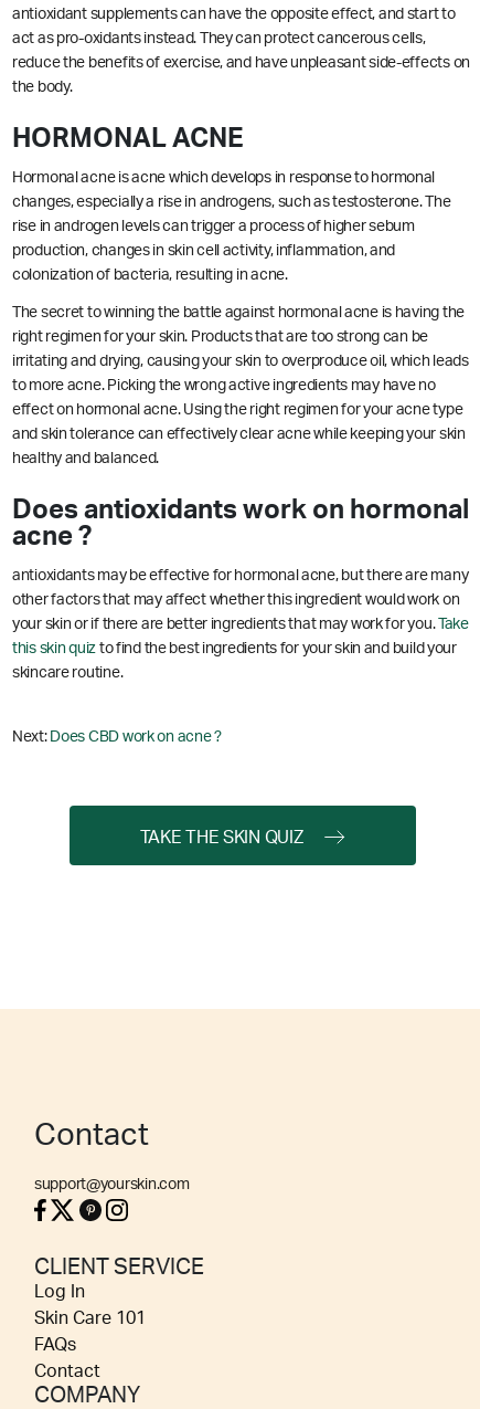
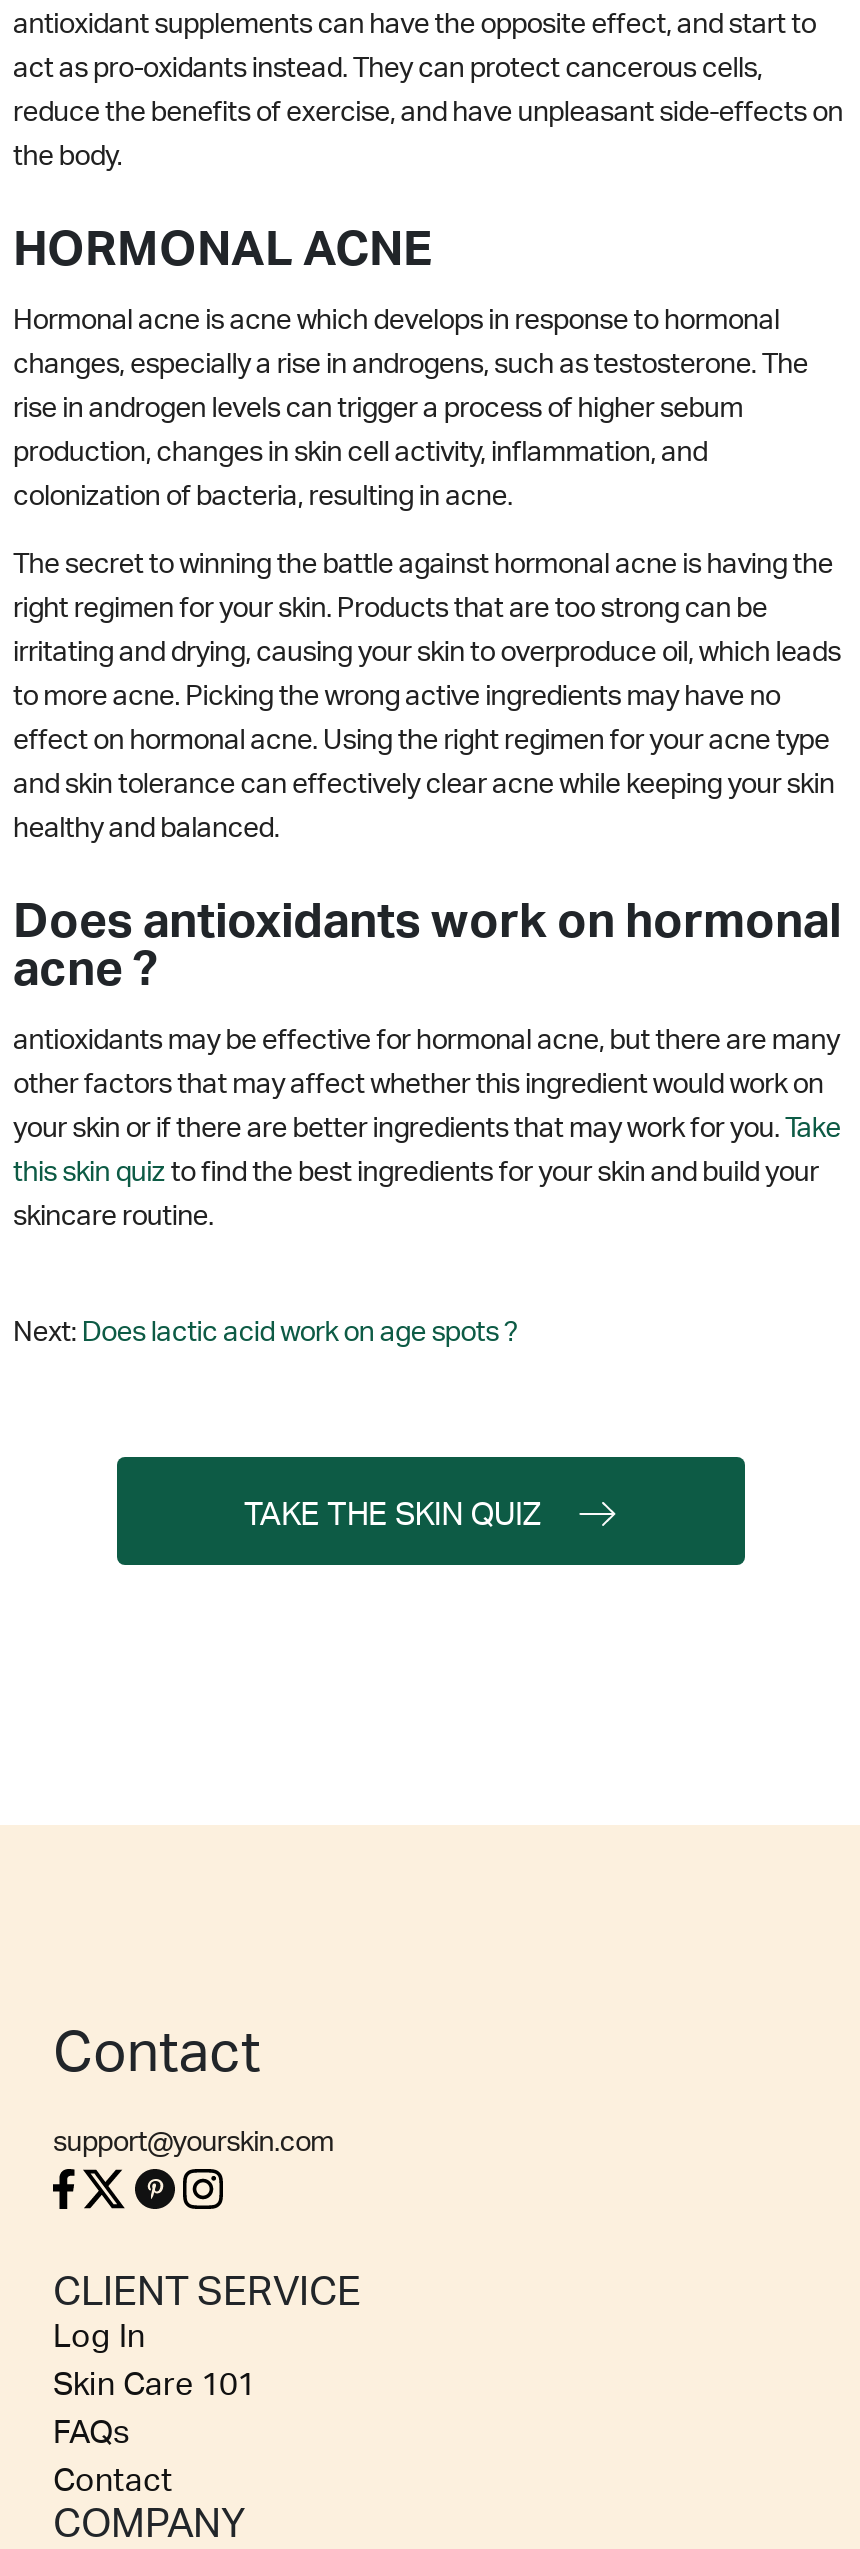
[12,729,222,744] Next: Does CBD work on acne ? -> [13,1318,517,1346] Next: Does lactic acid work on age spots ?

